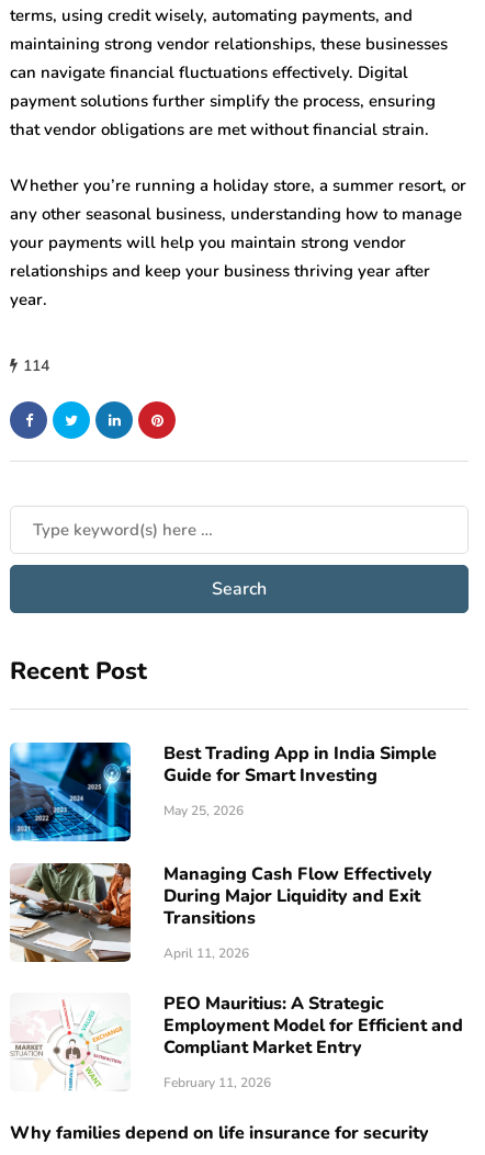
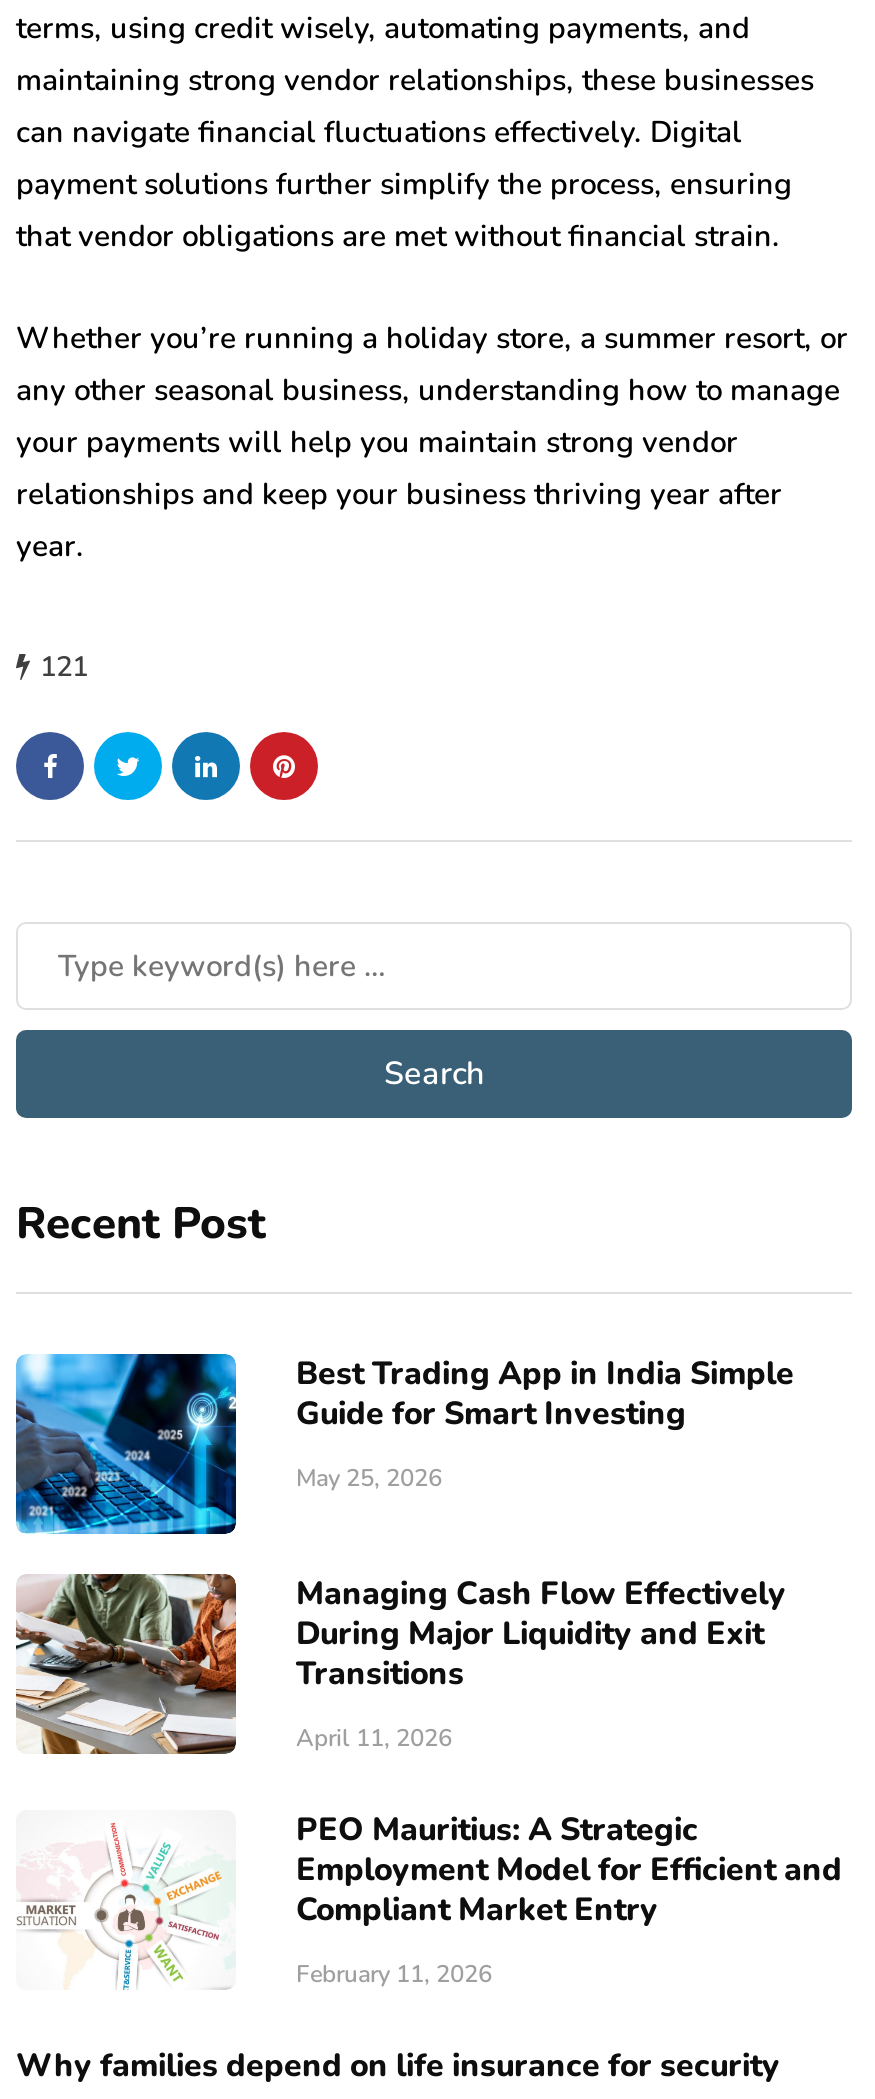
[23,355,49,376] 114 -> [40,648,88,686] 121

